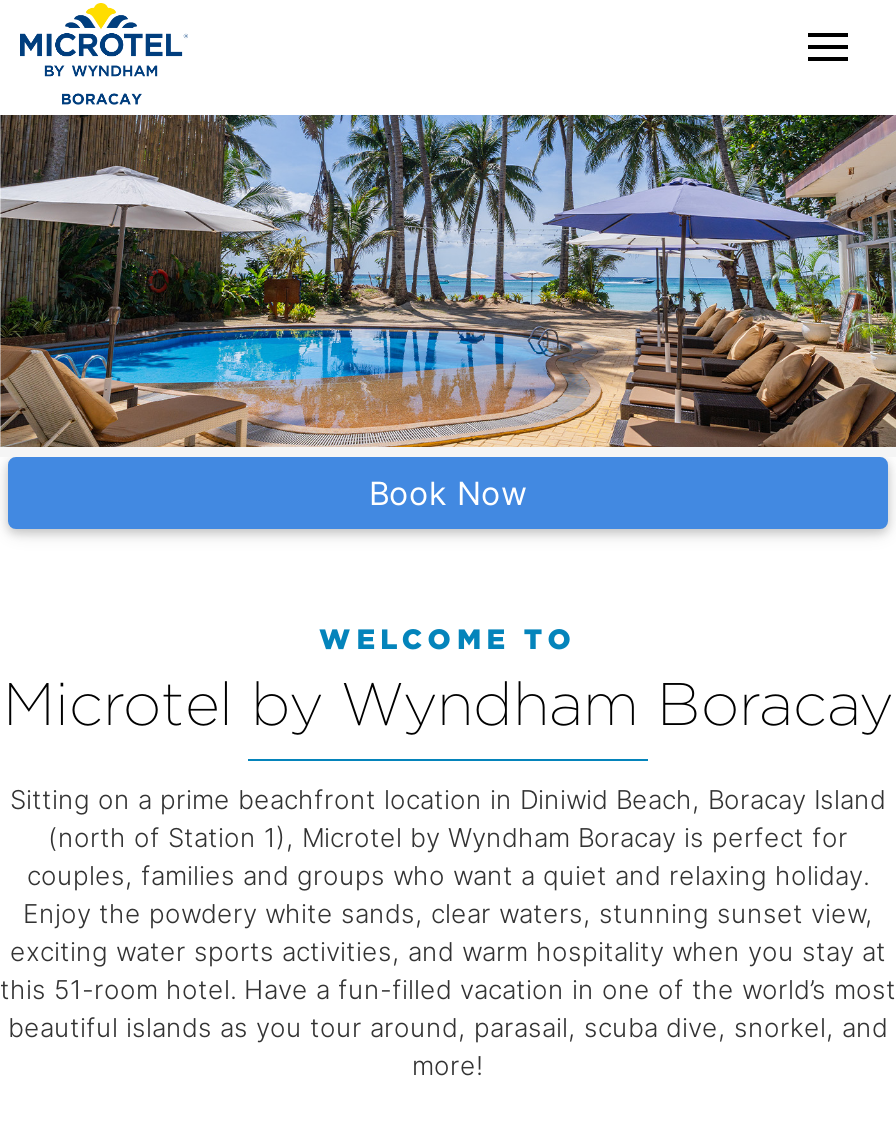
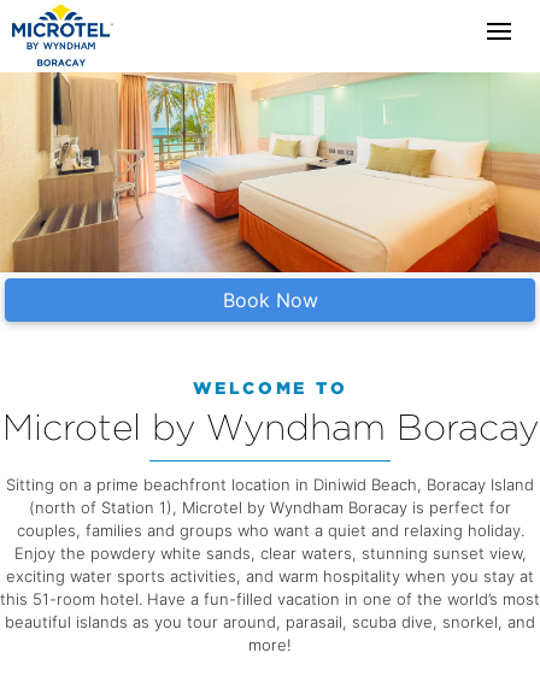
[6,113,890,449] [image] -> [4,71,536,274] [image]

